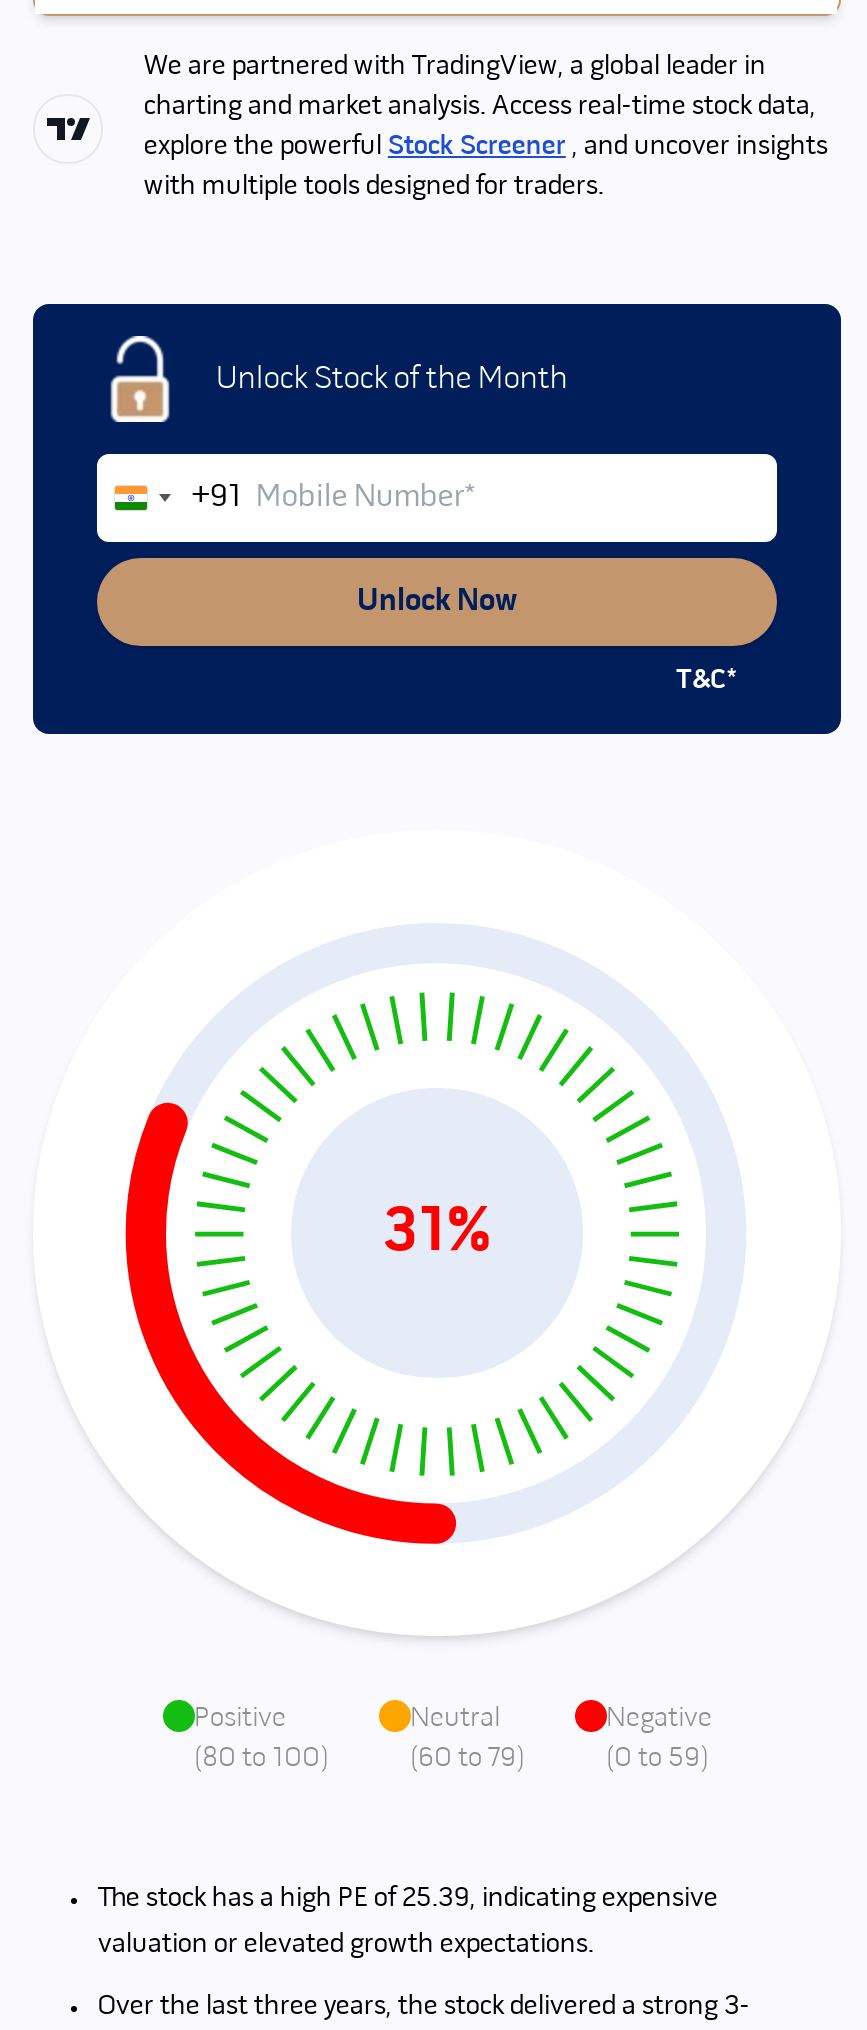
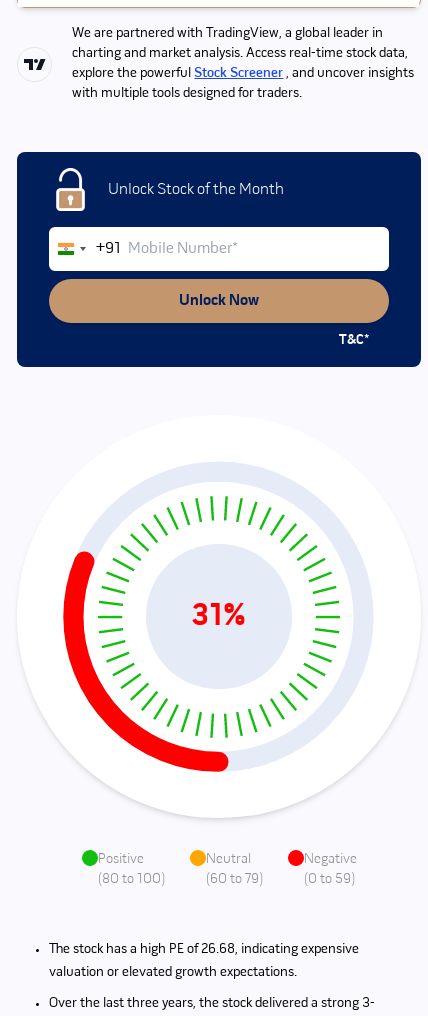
[98,1886,718,1912] The stock has a high PE of 25.39, indicating expensive -> [49,943,359,956] The stock has a high PE of 26.68, indicating expensive

